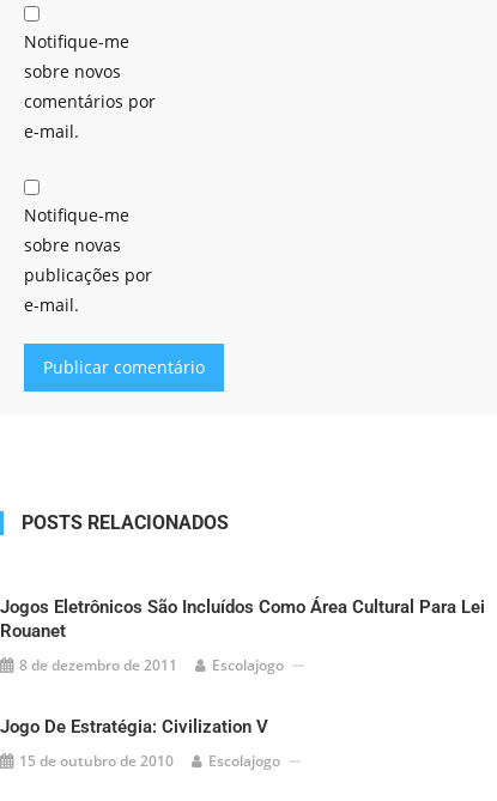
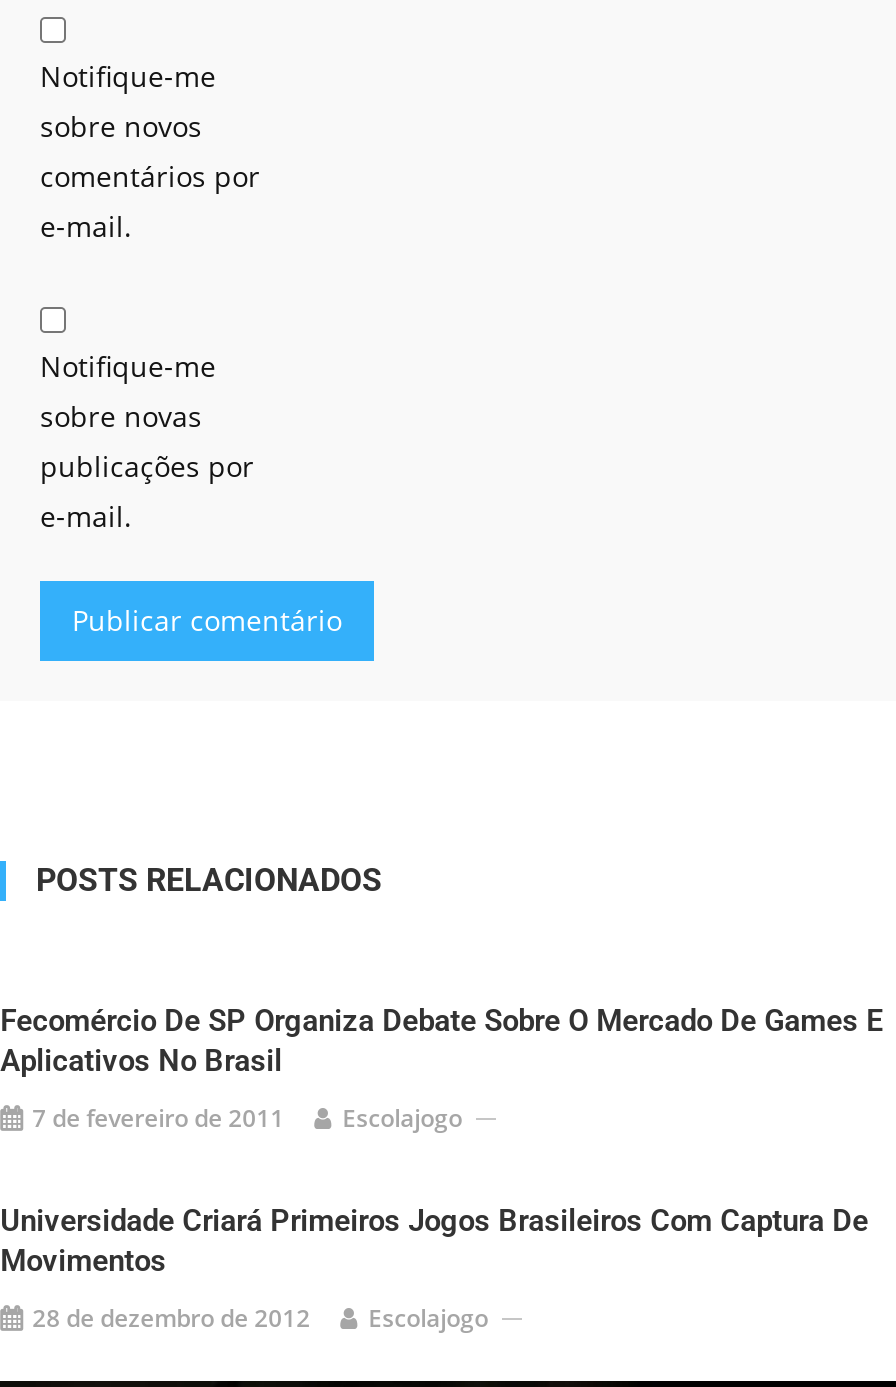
[0,596,485,642] Jogos Eletrônicos São Incluídos Como Área Cultural Para Lei | Rouanet -> [0,1003,882,1079] Fecomércio De SP Organiza Debate Sobre O Mercado De Games E | Aplicativos No Brasil
[19,655,177,675] 8 de dezembro de 2011 -> [32,1101,284,1135] 7 de fevereiro de 2011
[0,716,268,738] Jogo De Estratégia: Civilization V -> [0,1203,868,1279] Universidade Criará Primeiros Jogos Brasileiros Com Captura De | Movimentos
[19,751,174,771] 15 de outubro de 2010 -> [32,1301,310,1335] 28 de dezembro de 2012

